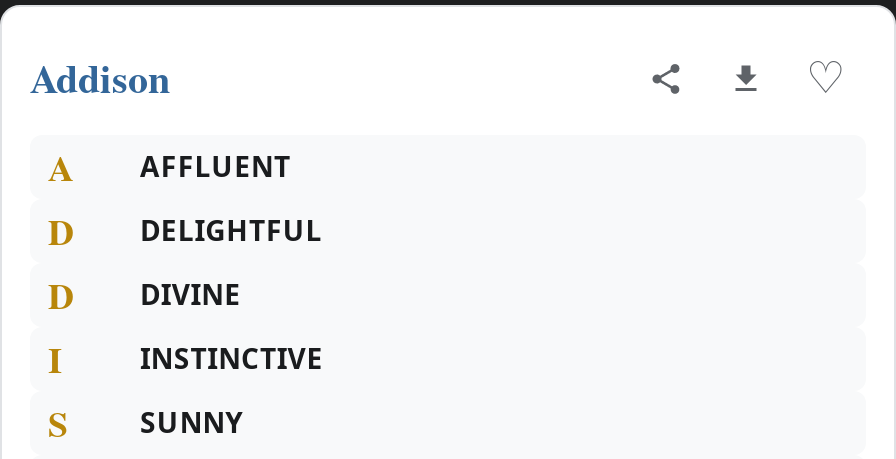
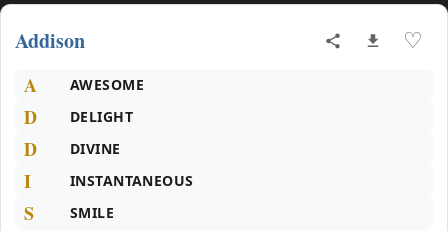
[140,147,291,185] AFFLUENT -> [70,75,144,94] AWESOME
[140,211,322,249] DELIGHTFUL -> [70,107,133,126] DELIGHT
[140,339,323,377] INSTINCTIVE -> [70,171,193,190] INSTANTANEOUS
[140,403,244,441] SUNNY -> [70,203,114,222] SMILE

